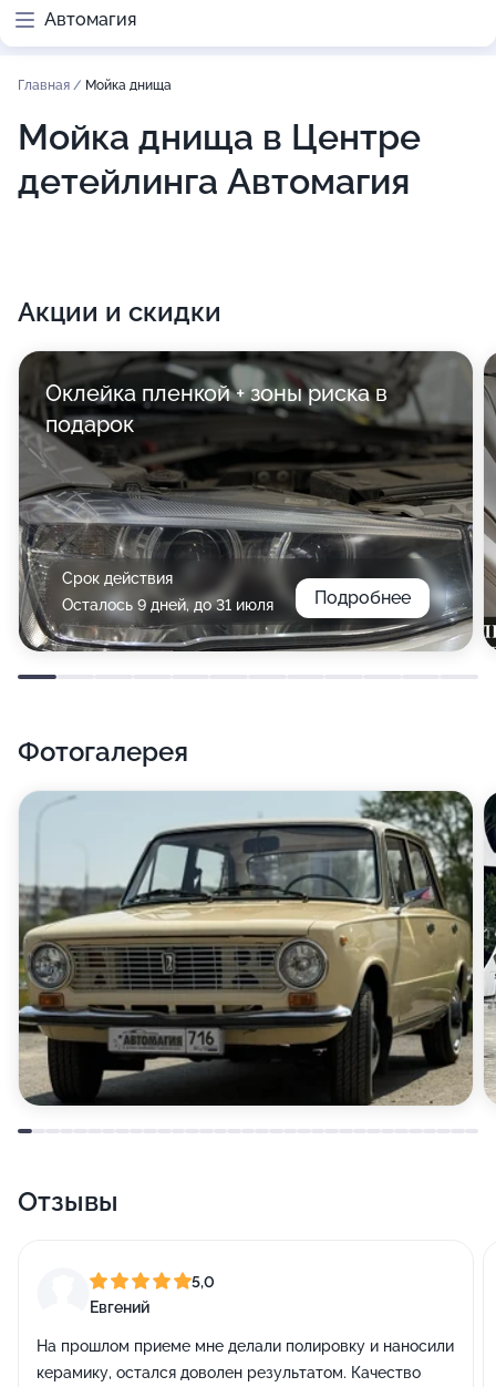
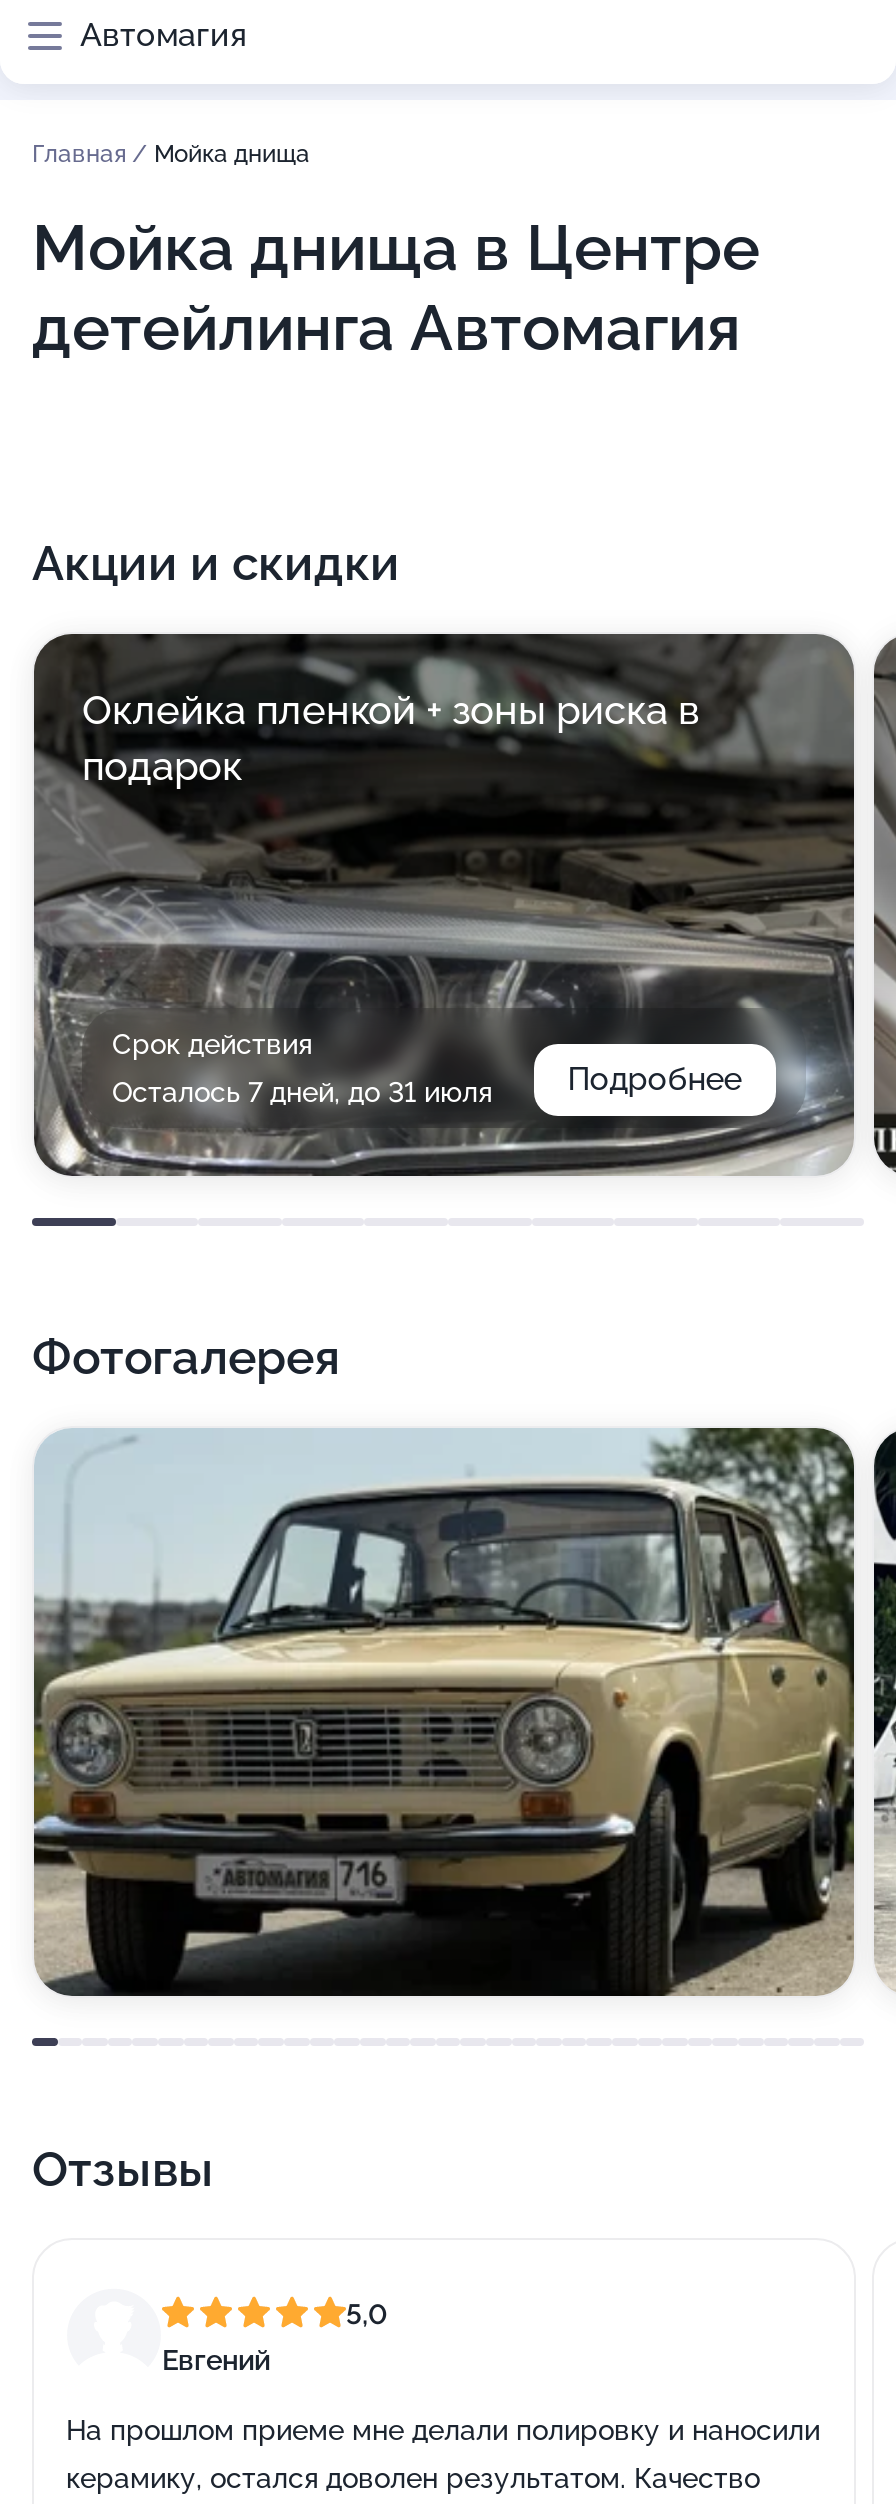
[62,596,273,614] Осталось 9 дней, до 31 июля -> [112,1076,492,1108] Осталось 7 дней, до 31 июля

